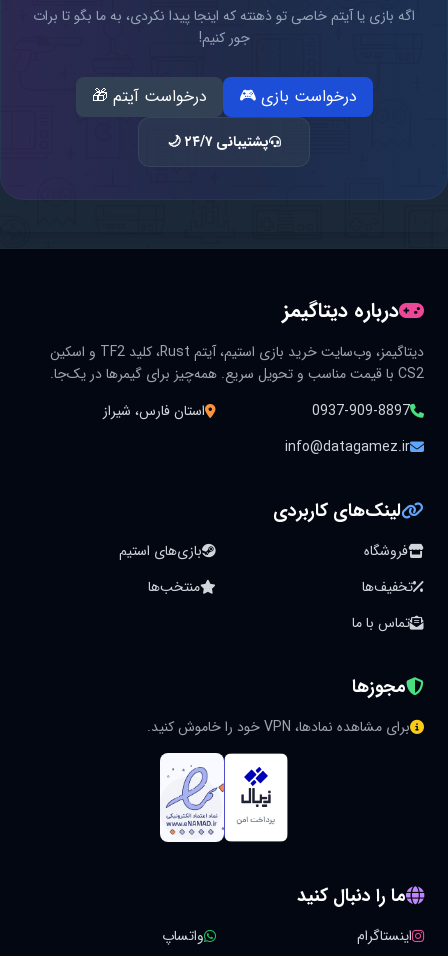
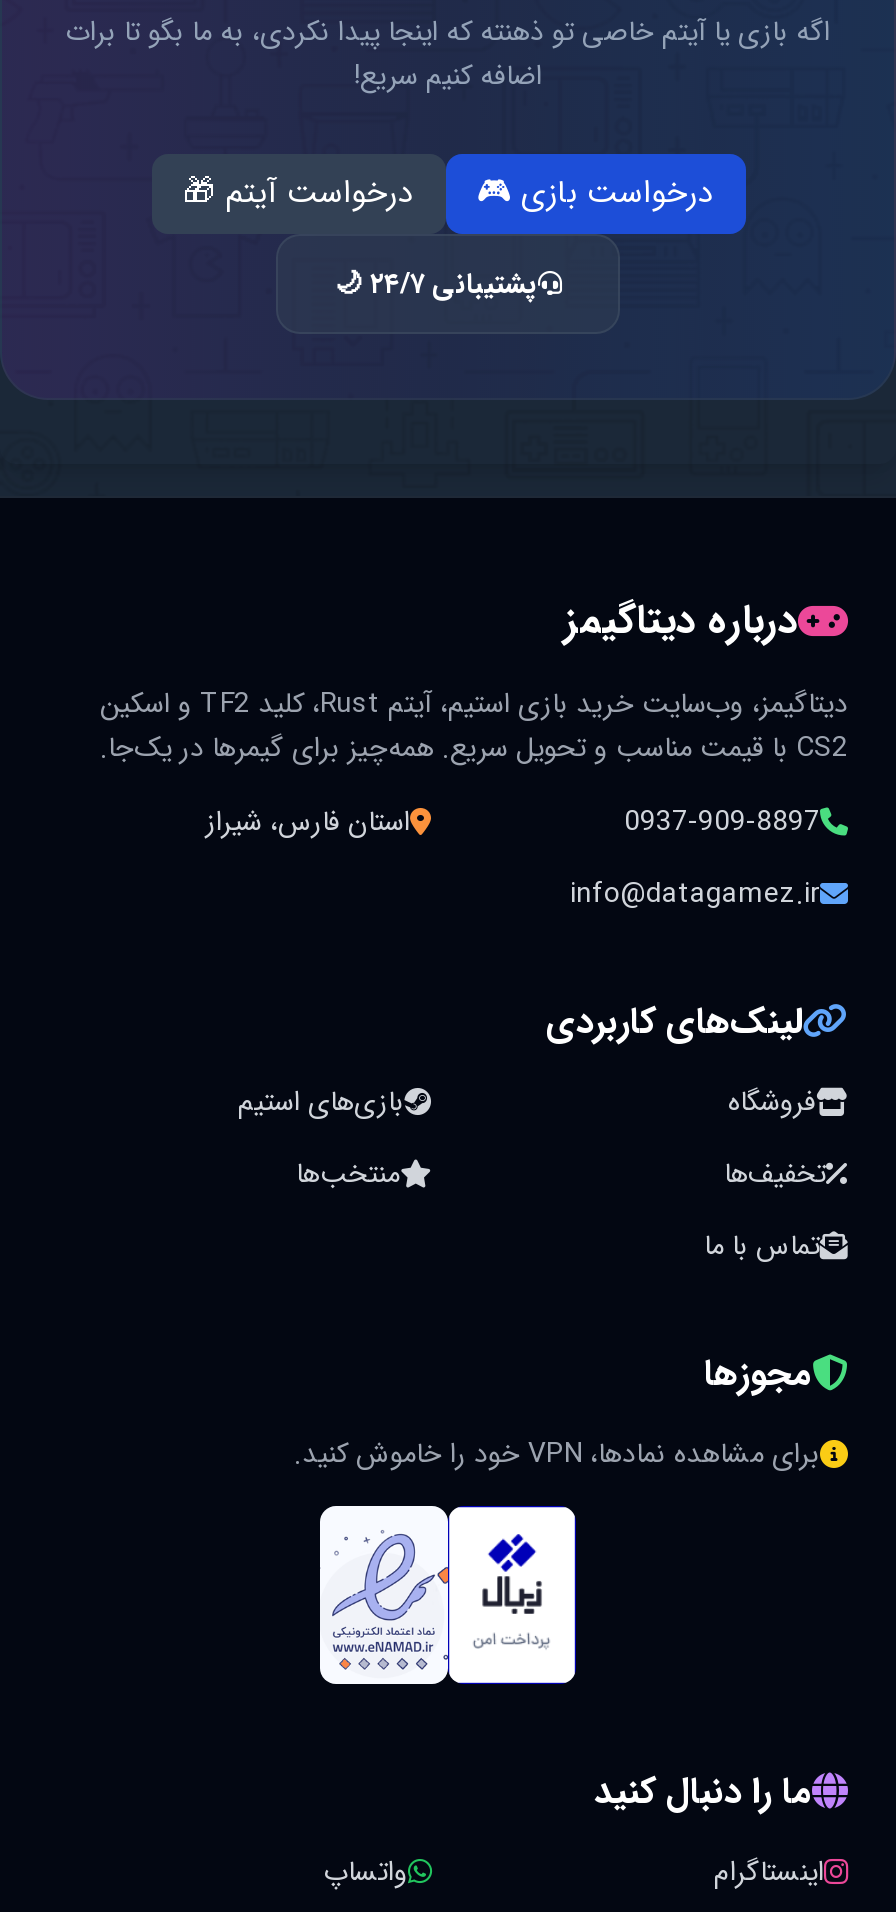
[198,27,249,49] جور کنیم! -> [354,54,542,98] اضافه کنیم سریع!

